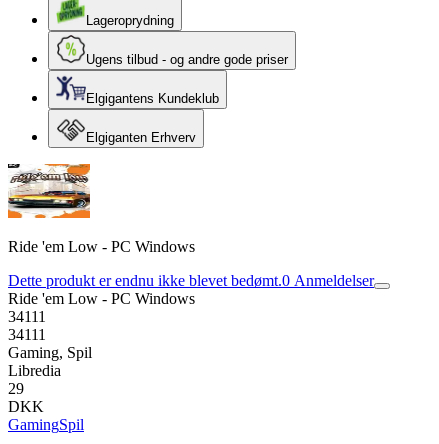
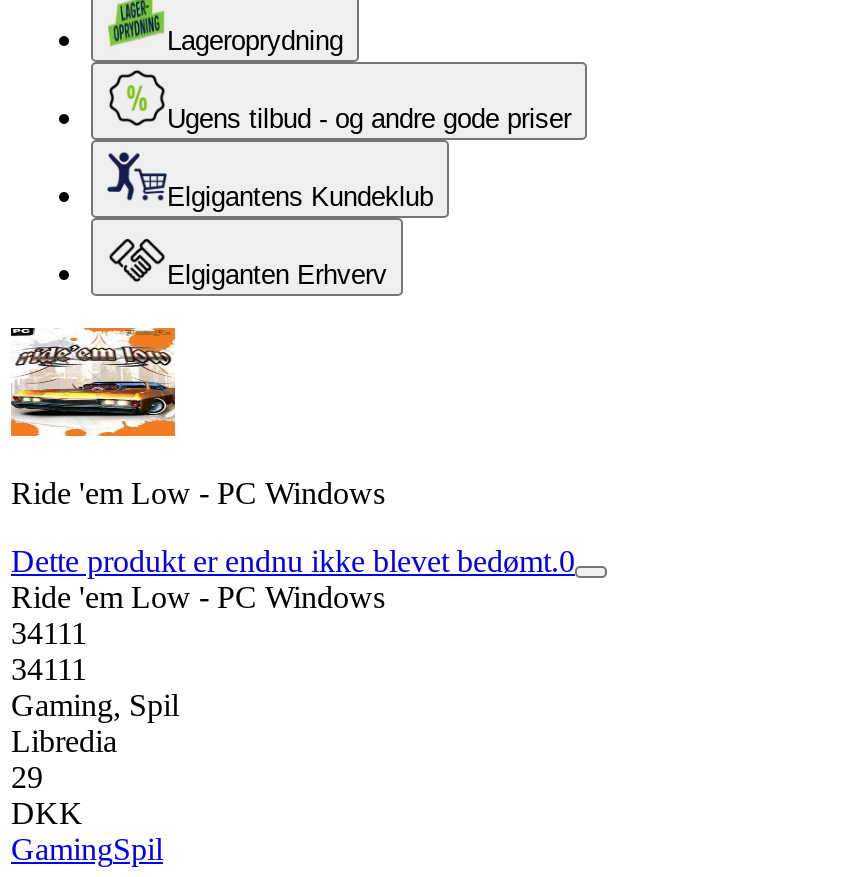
[8,272,374,289] Dette produkt er endnu ikke blevet bedømt.0 Anmeldelser -> [11,544,575,578] Dette produkt er endnu ikke blevet bedømt.0

